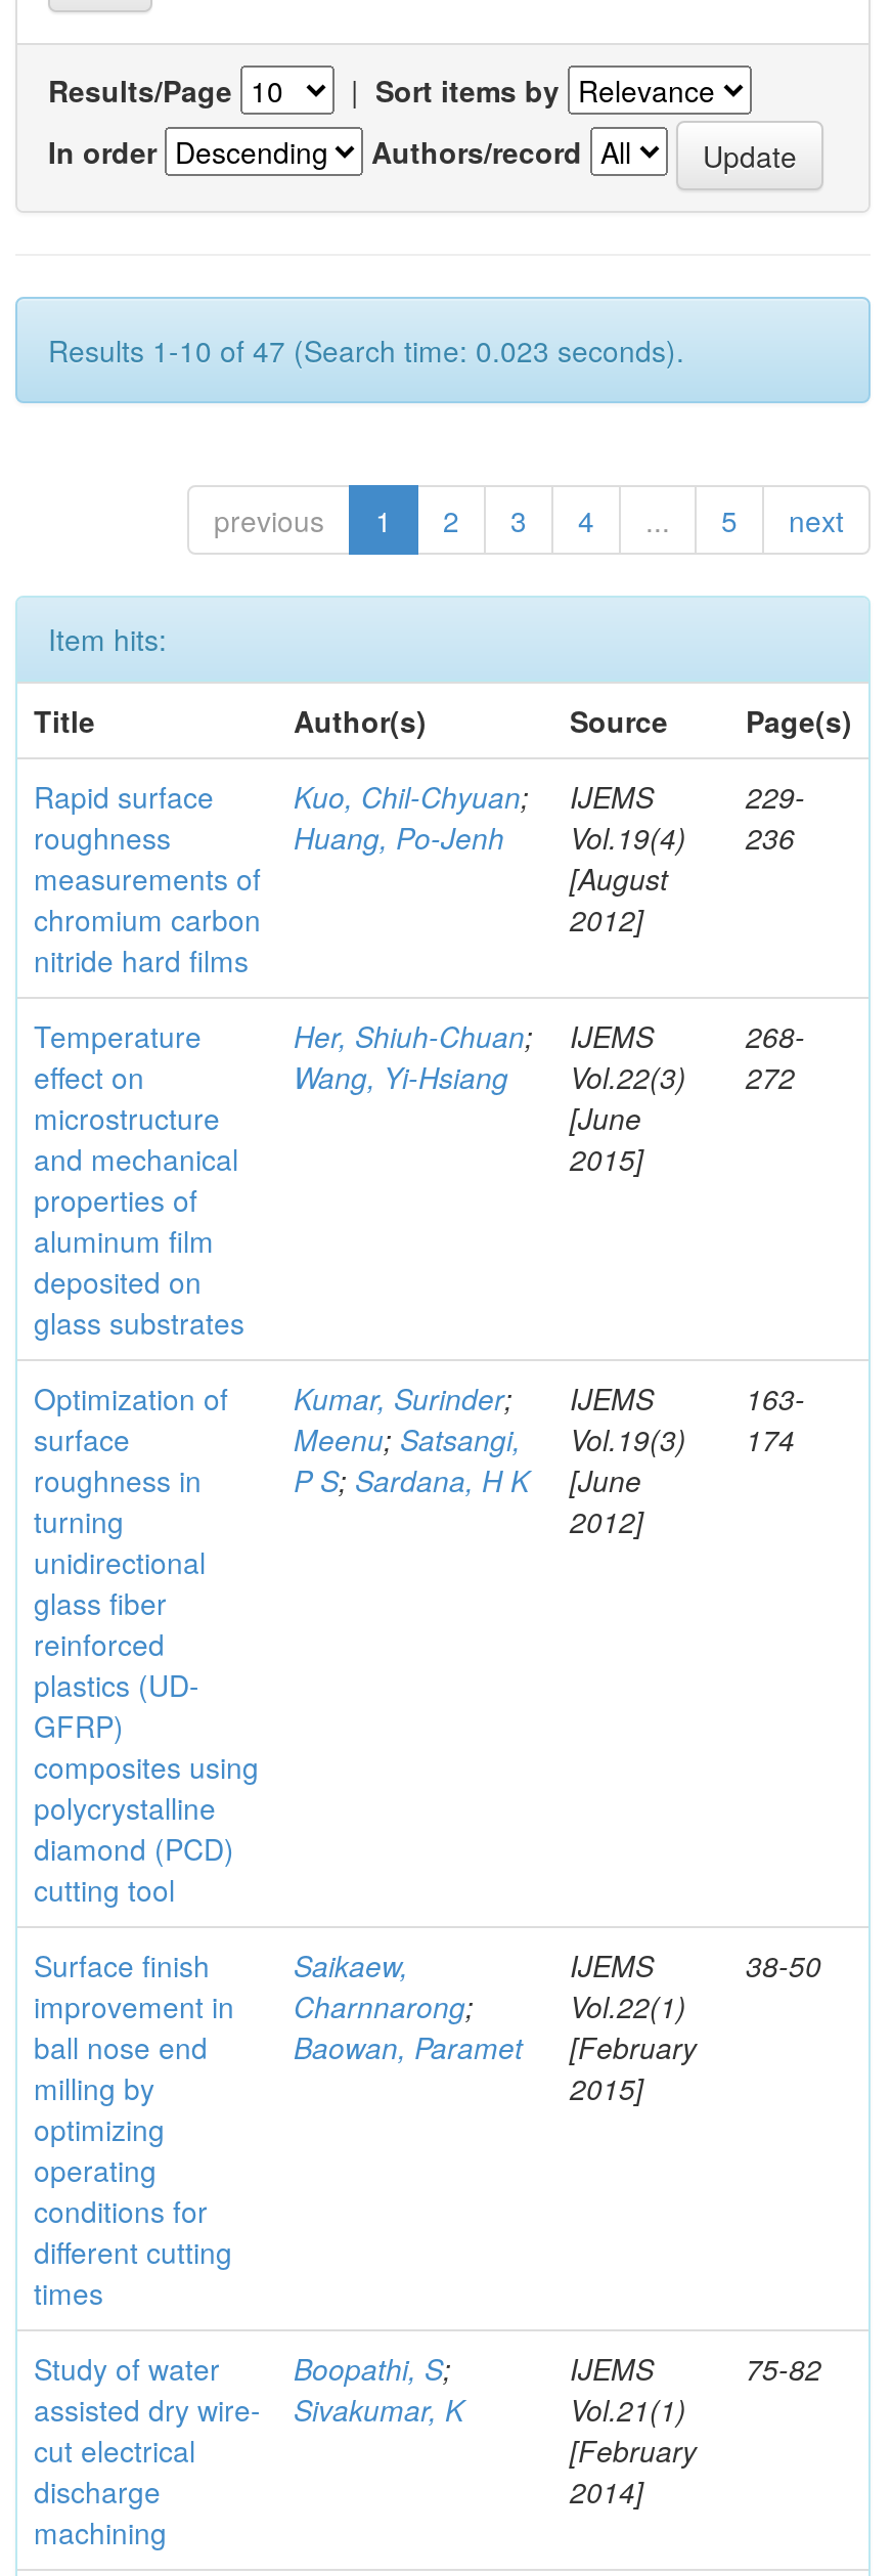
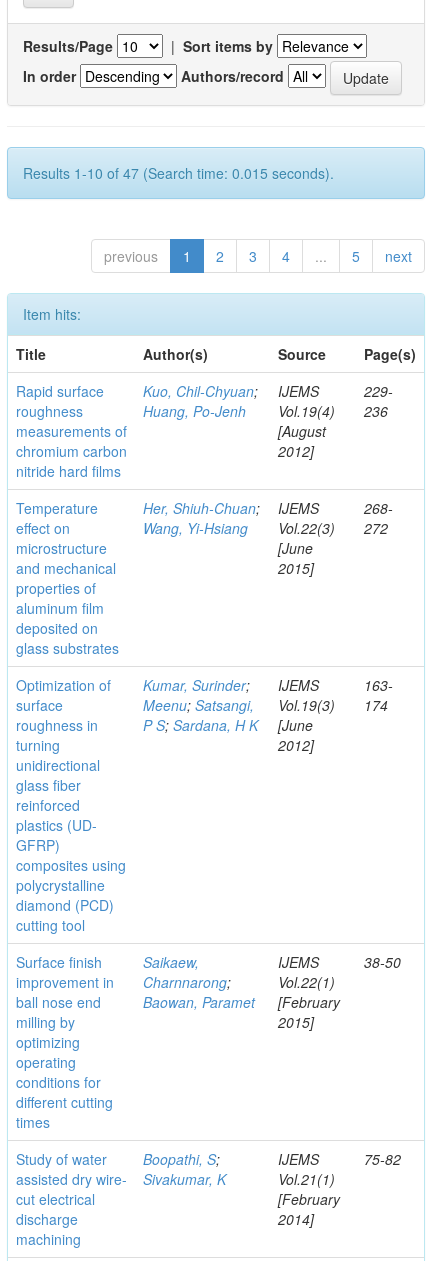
[48,330,684,370] Results 1-10 of 47 (Search time: 0.023 seconds). -> [23,163,334,183] Results 1-10 of 47 (Search time: 0.015 seconds).

